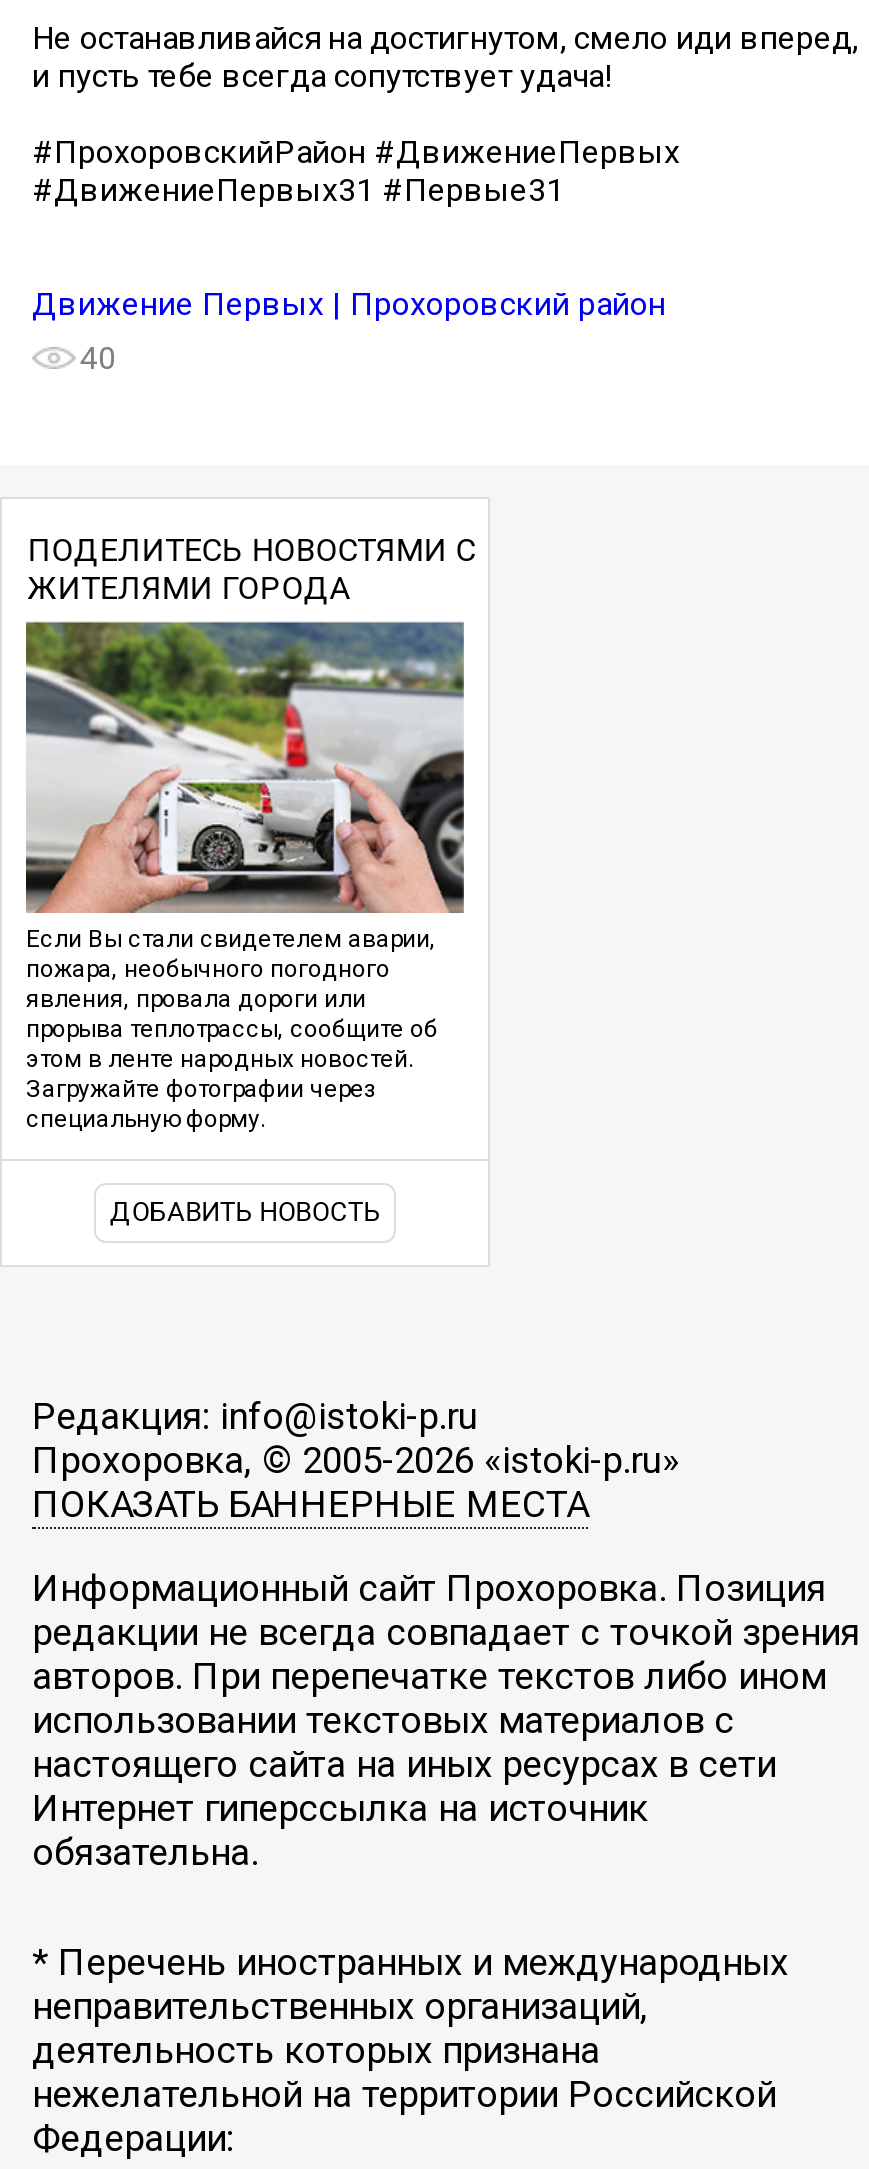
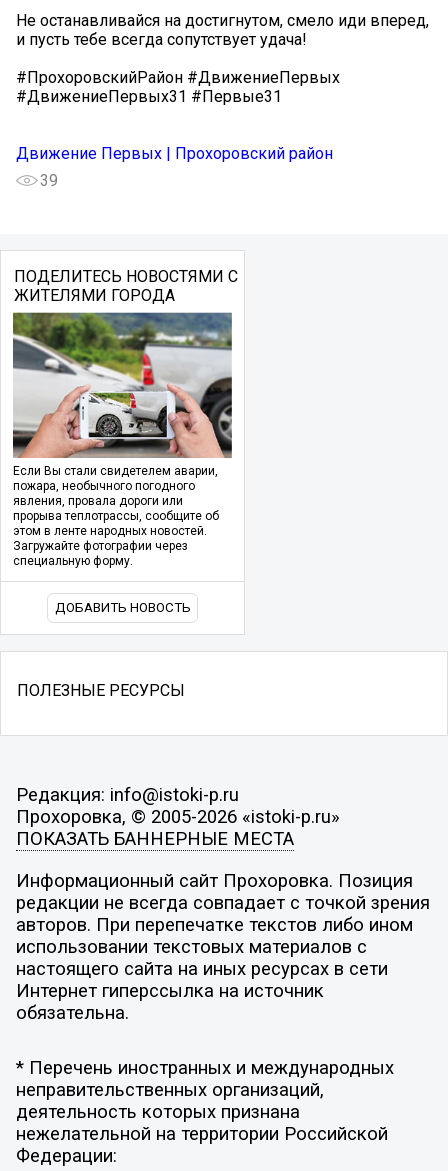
[80,339,116,377] 40 -> [40,171,58,190] 39
none -> [17,681,185,700] ПОЛЕЗНЫЕ РЕСУРСЫ

